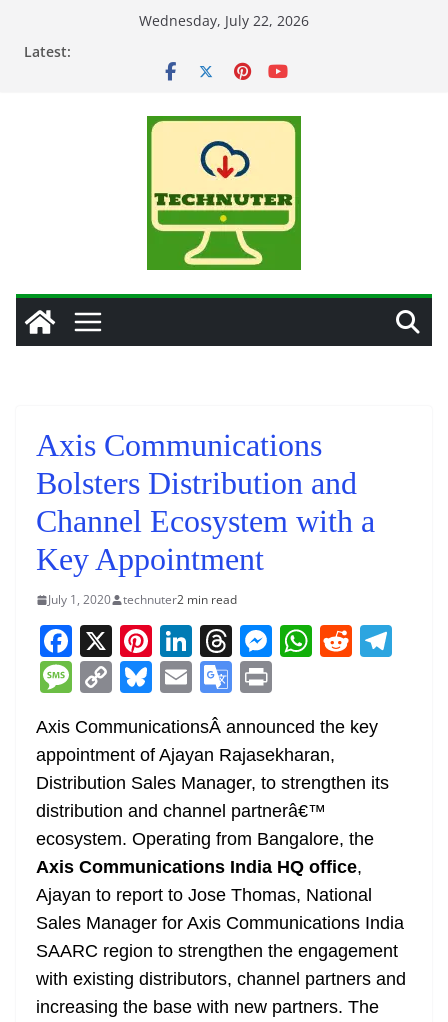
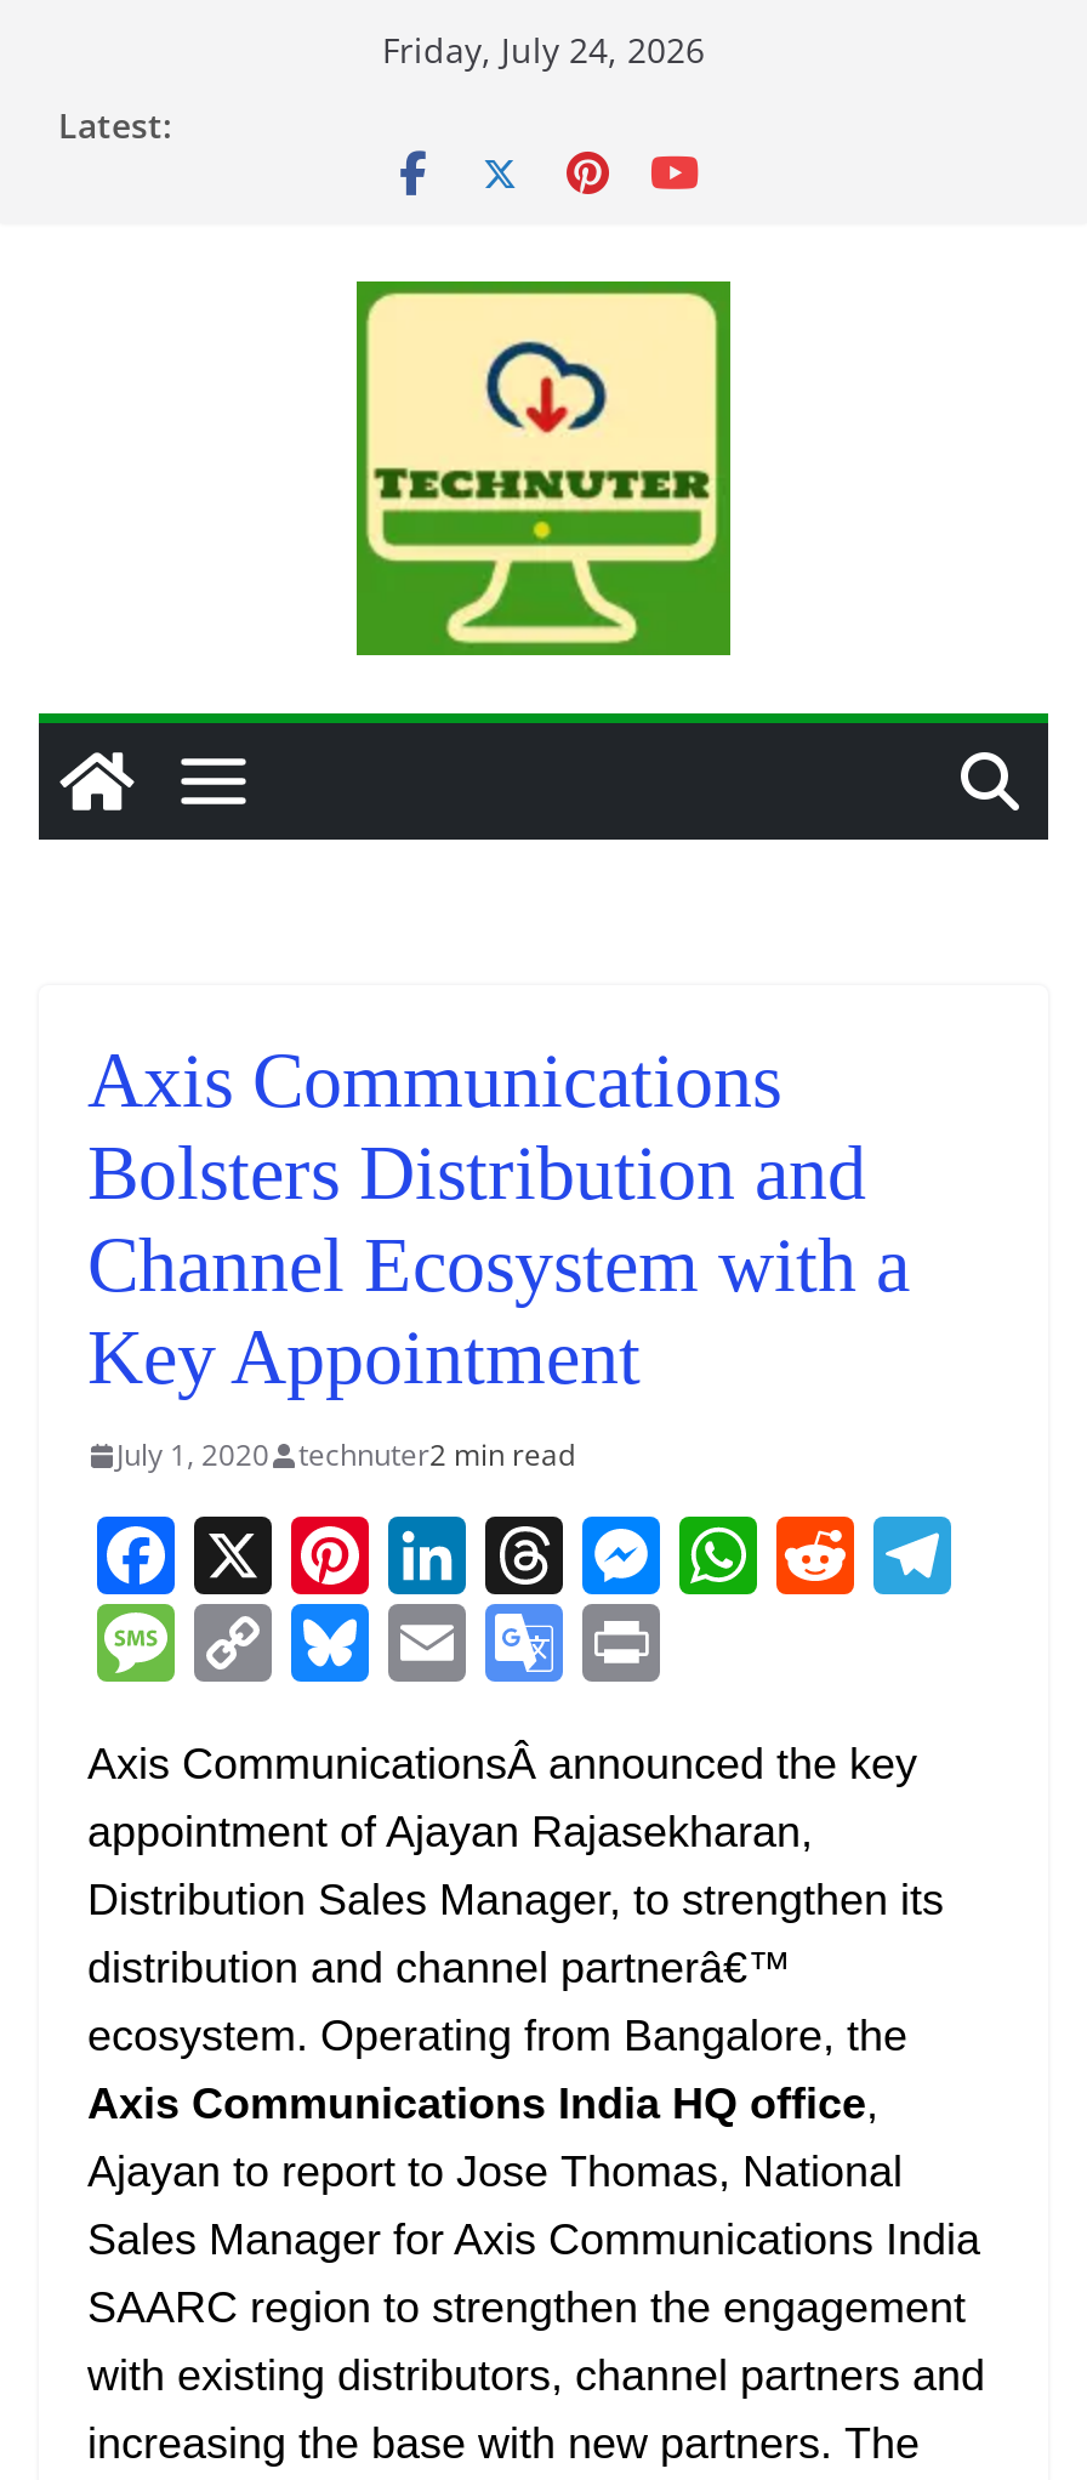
[139,11,309,30] Wednesday, July 22, 2026 -> [382,27,705,73] Friday, July 24, 2026

